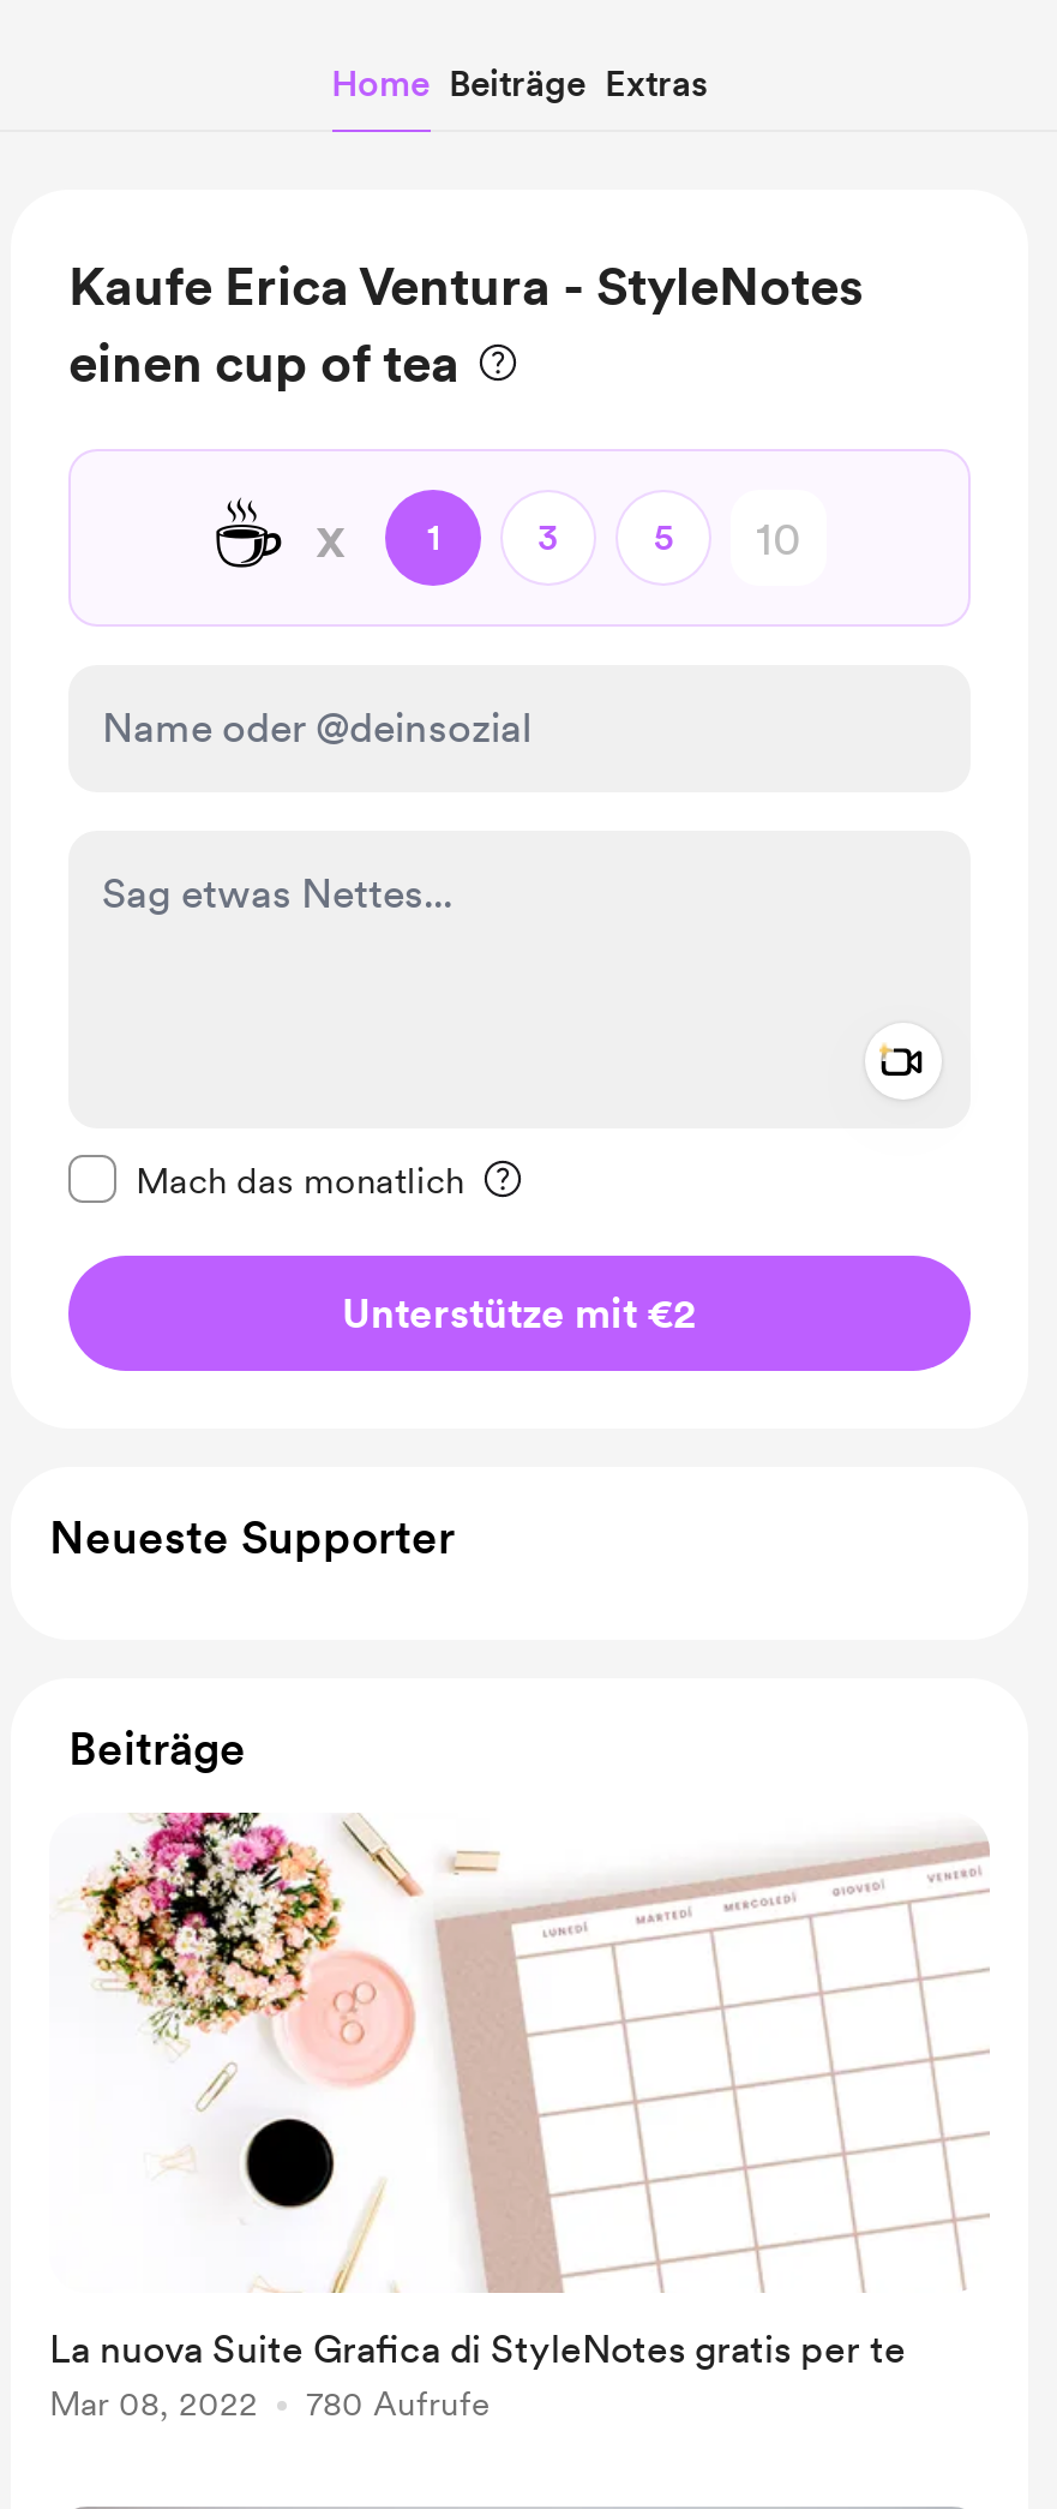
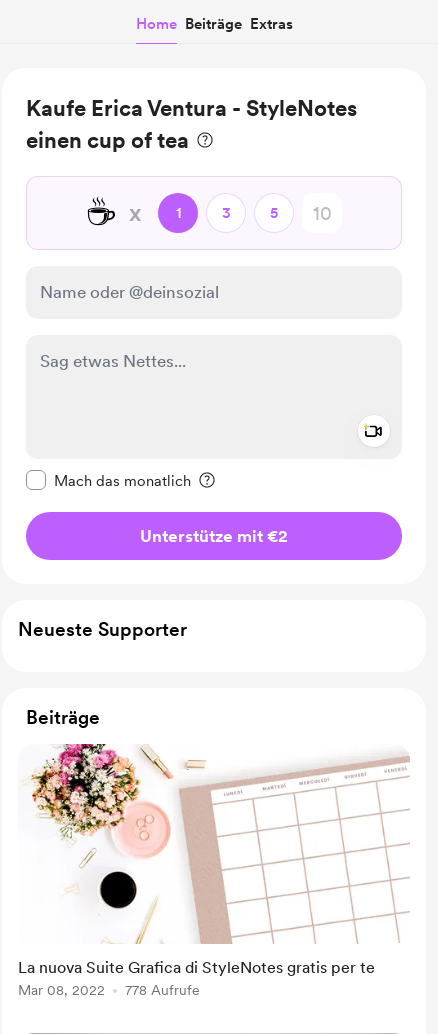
[49,2384,491,2423] Mar 08, 2022 780 Aufrufe -> [18,982,200,998] Mar 08, 2022 778 Aufrufe

